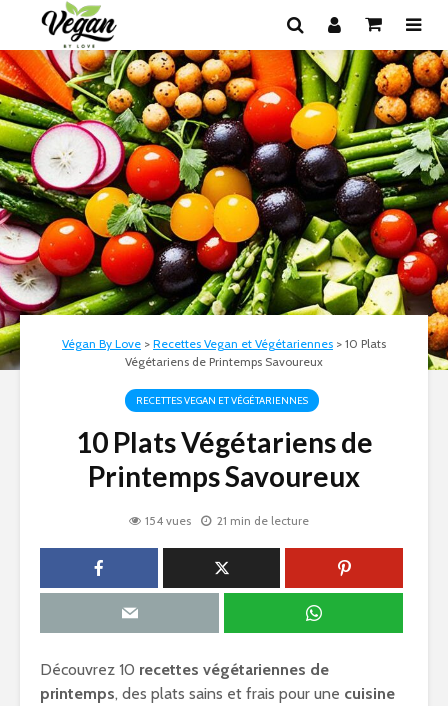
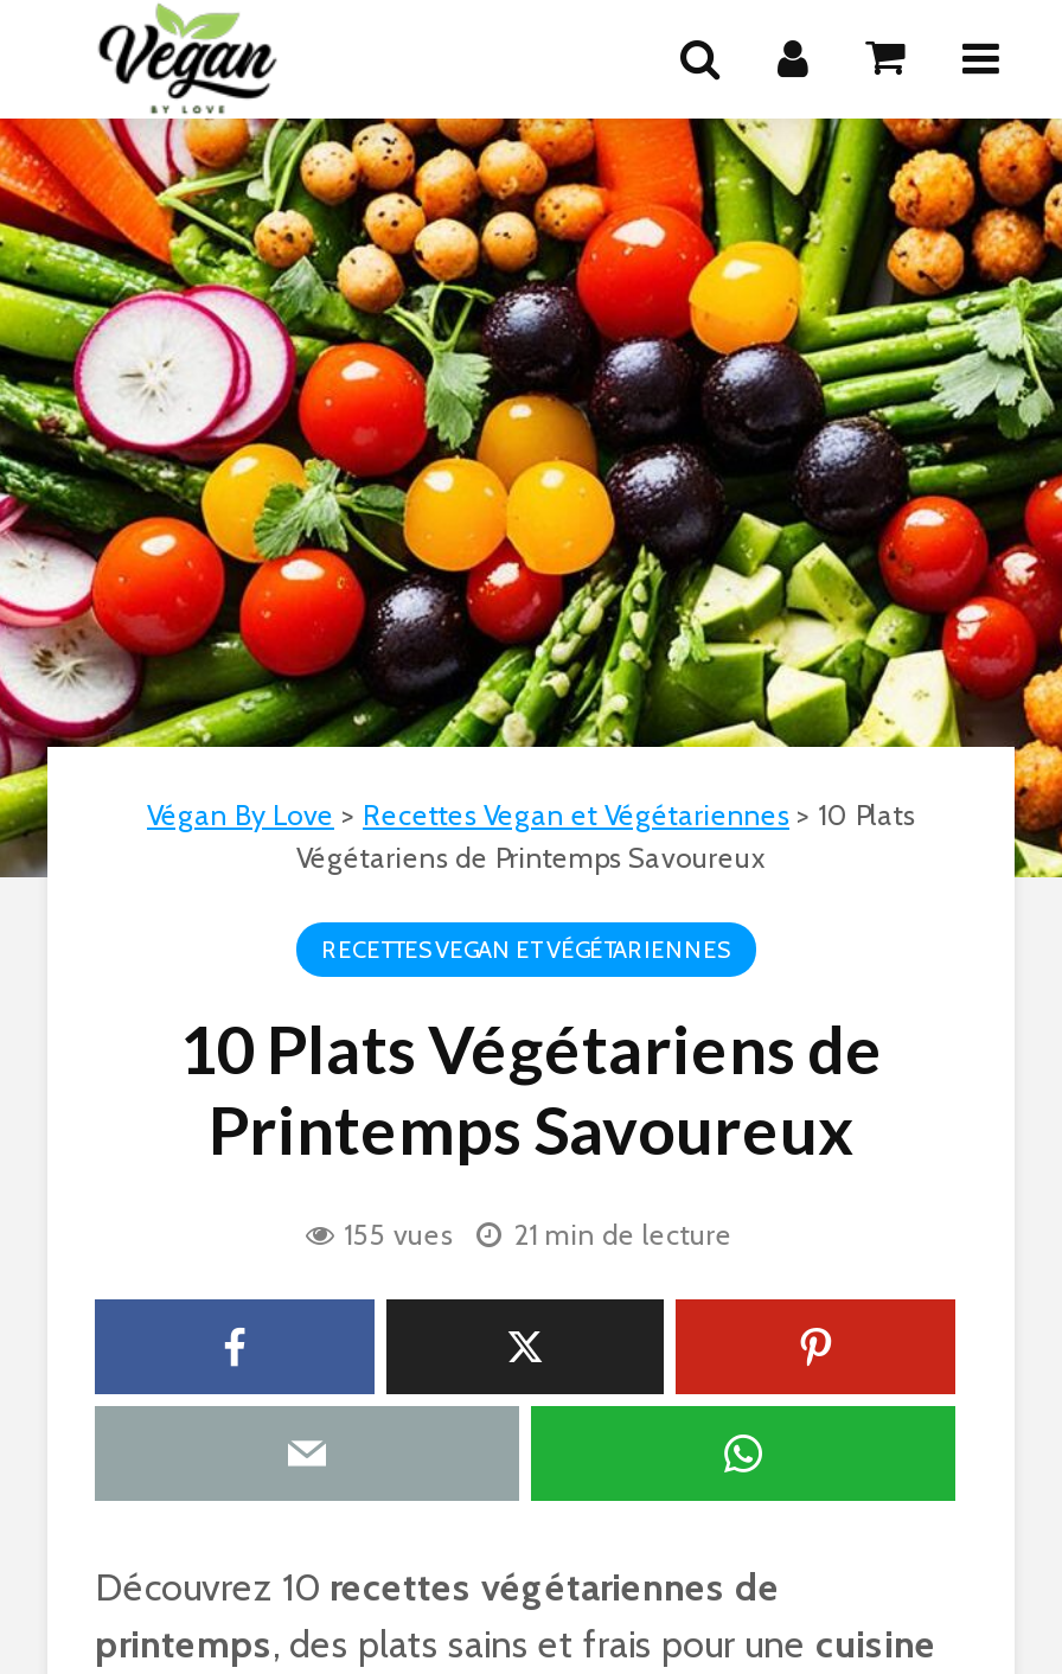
[145,513,309,528] 154 vues 21 min de lecture -> [344,1217,732,1252] 155 vues 21 min de lecture

